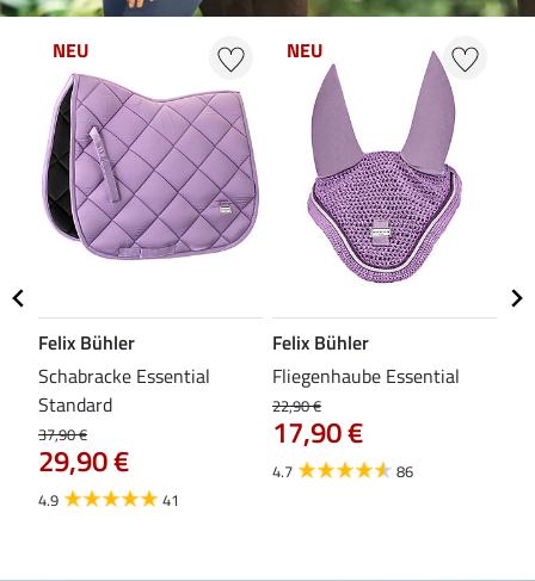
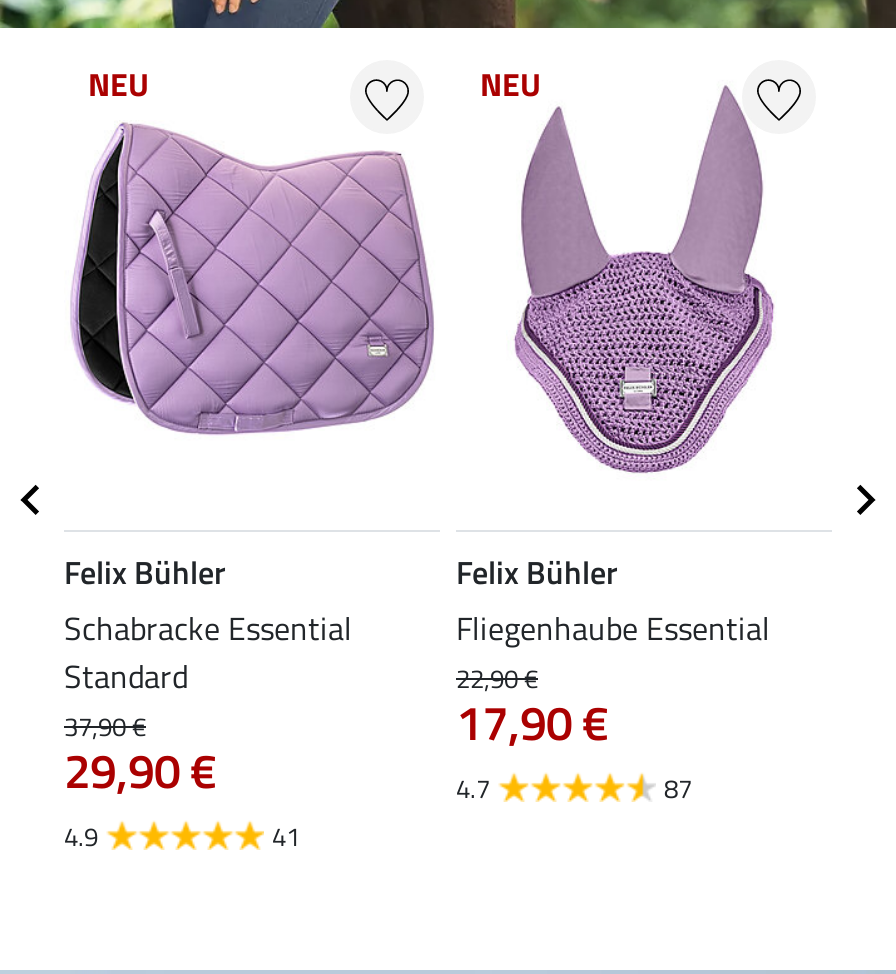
[396,459,413,483] 86 -> [664,769,692,809] 87

